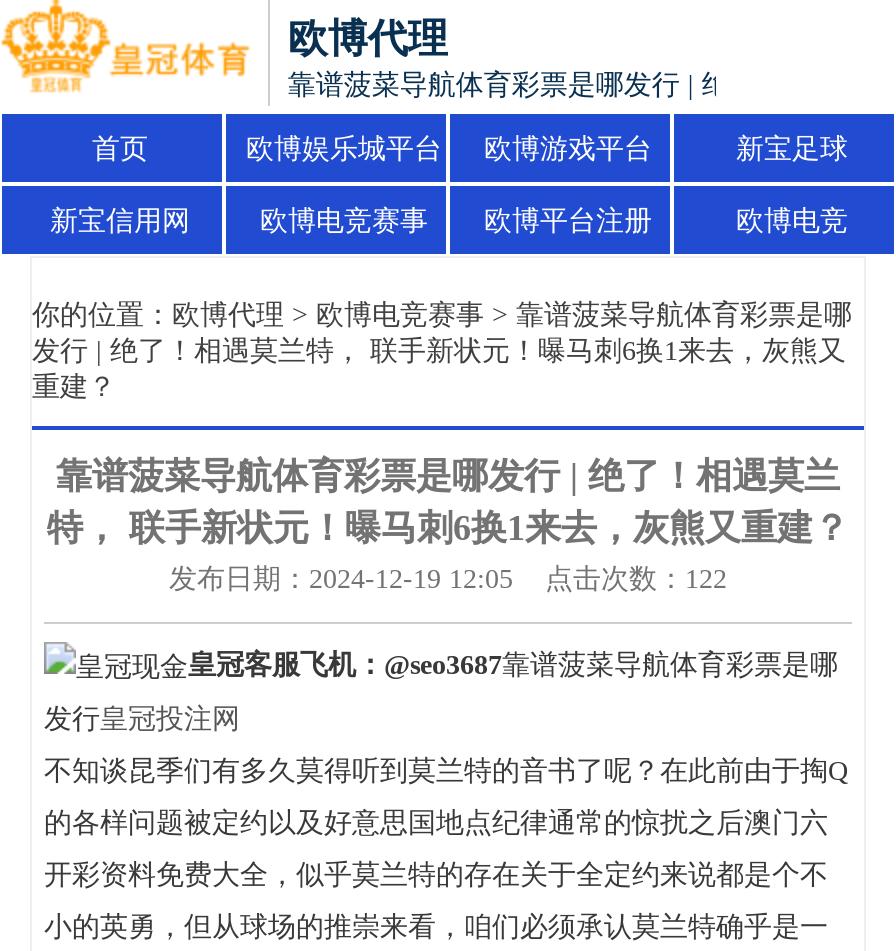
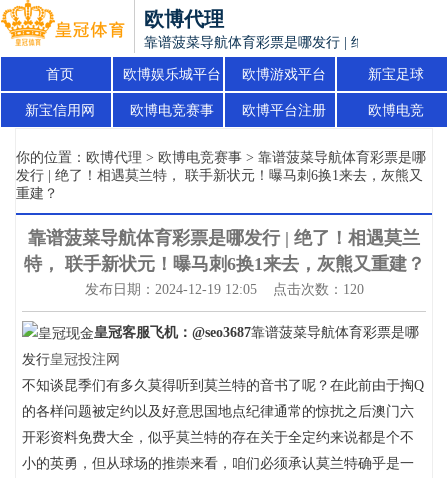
[169,564,727,594] 发布日期：2024-12-19 12:05 点击次数：122 -> [84,282,363,297] 发布日期：2024-12-19 12:05 点击次数：120

